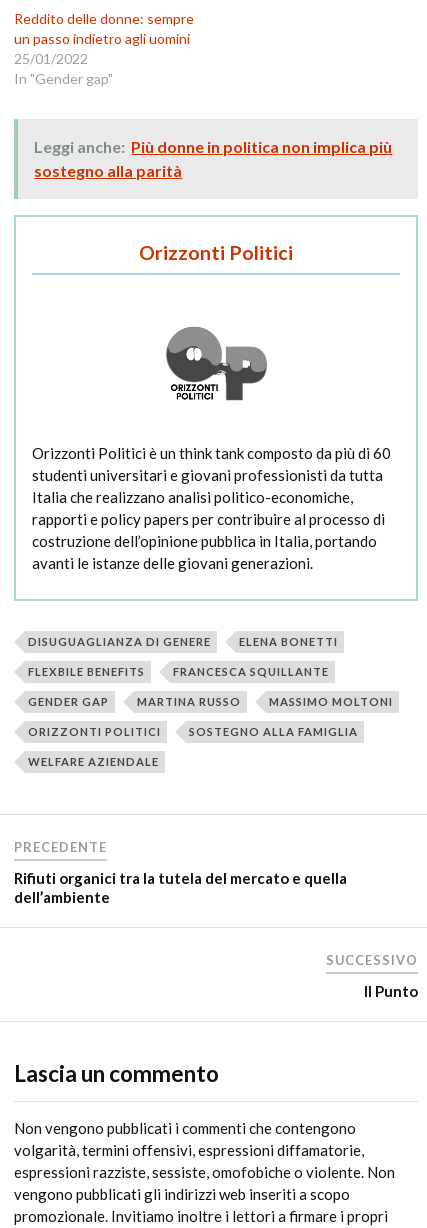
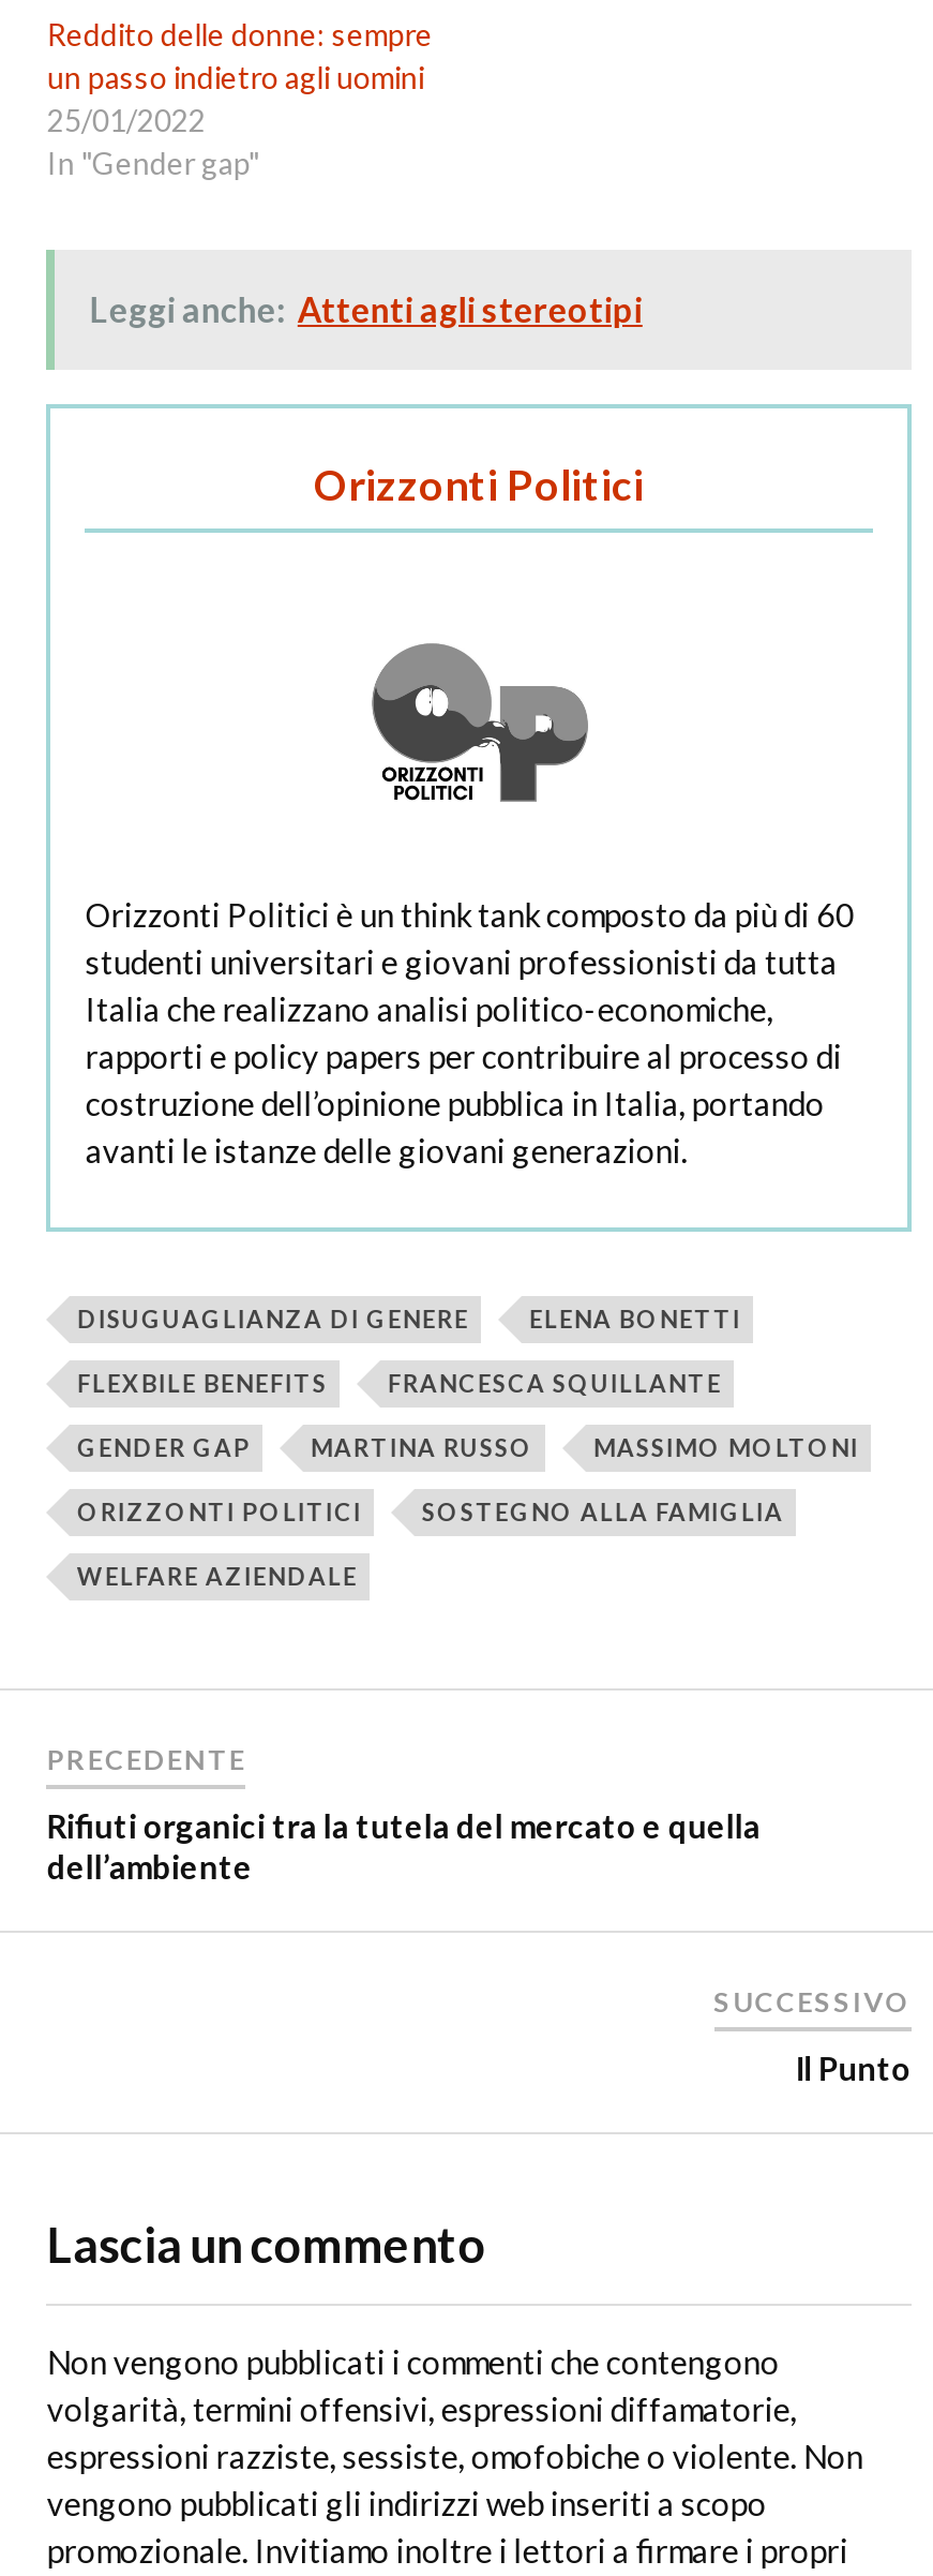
[34,137,392,180] Leggi anche: Più donne in politica non implica più | sostegno alla parità -> [90,288,642,328] Leggi anche: Attenti agli stereotipi

